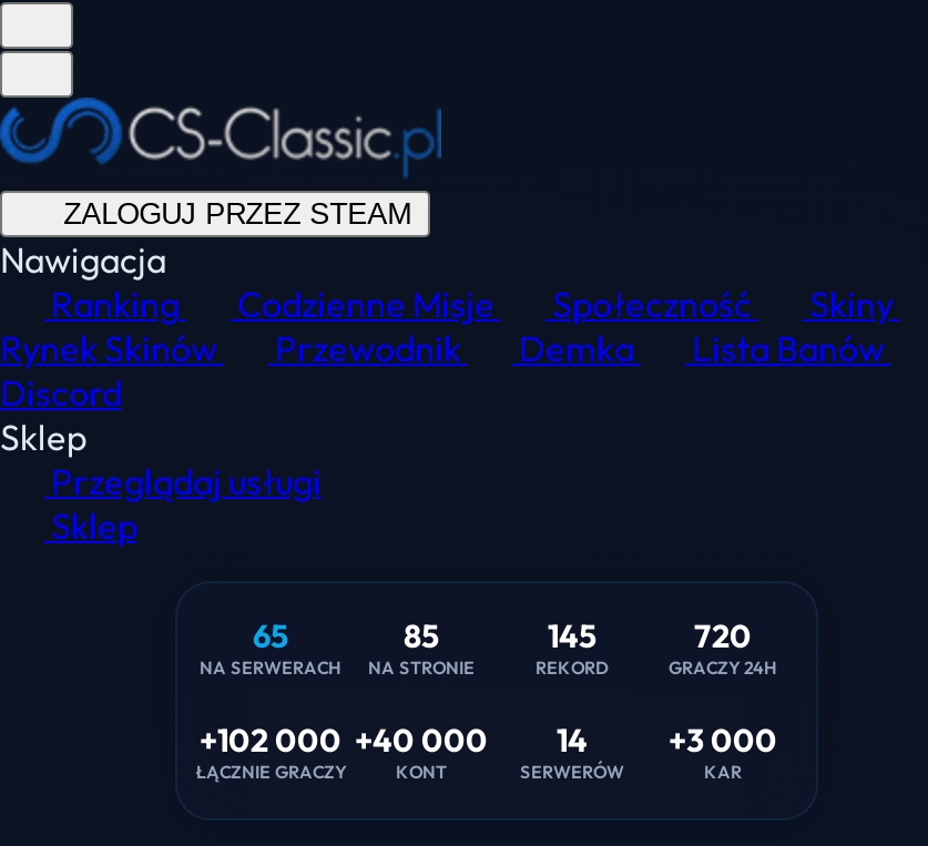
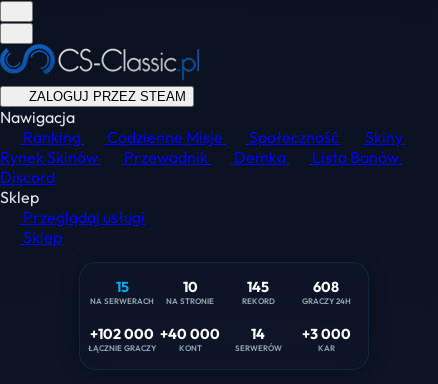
[253,616,288,656] 65 -> [115,278,128,296] 15
[404,616,439,656] 85 -> [182,278,197,296] 10
[694,616,752,656] 720 -> [313,278,339,296] 608

